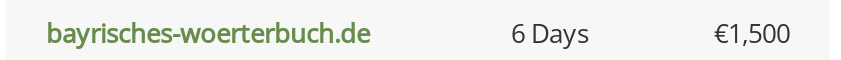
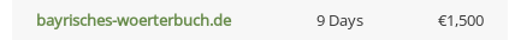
[511,15,589,51] 6 Days -> [316,9,363,31] 9 Days

